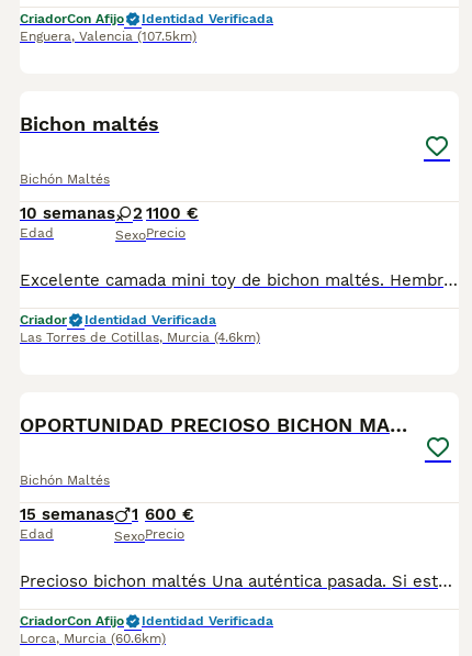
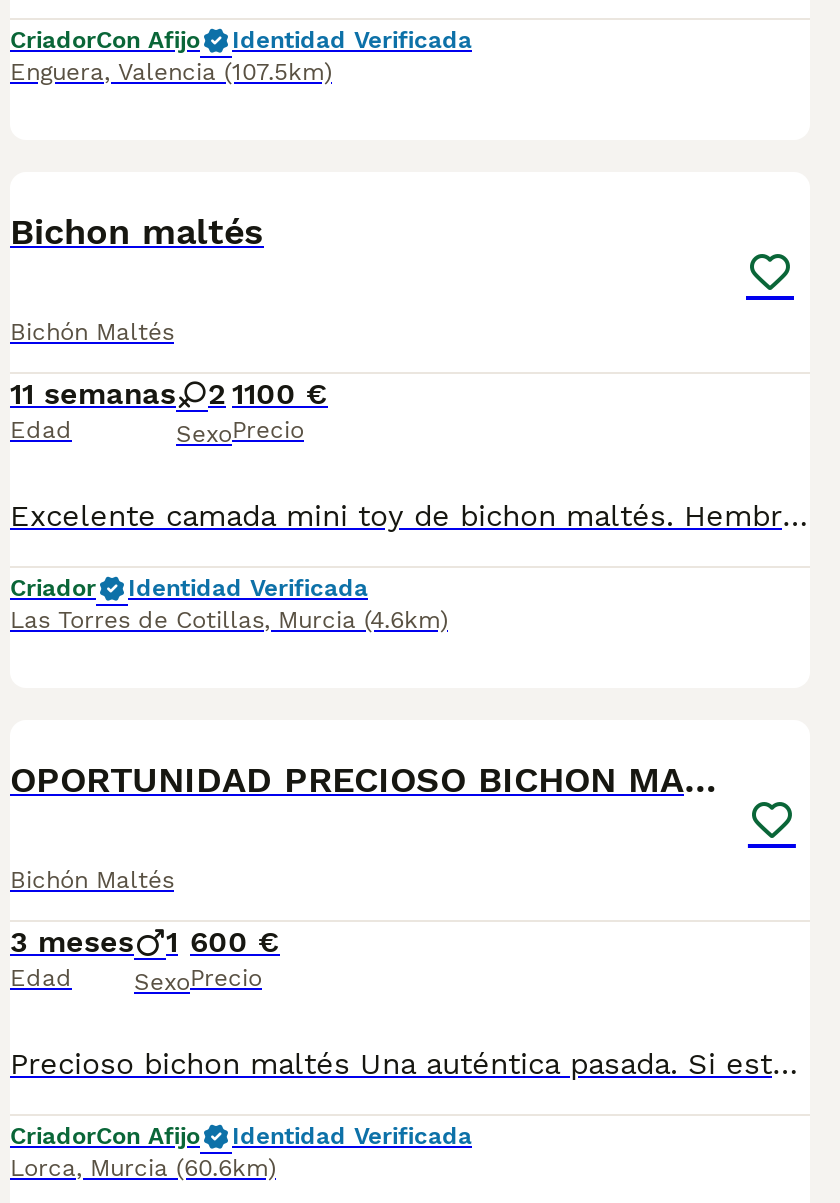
[20,203,199,223] 10 semanas 2 1100 € -> [10,376,328,412] 11 semanas 2 1100 €
[20,504,194,524] 15 semanas 1 600 € -> [10,924,280,960] 3 meses 1 600 €

